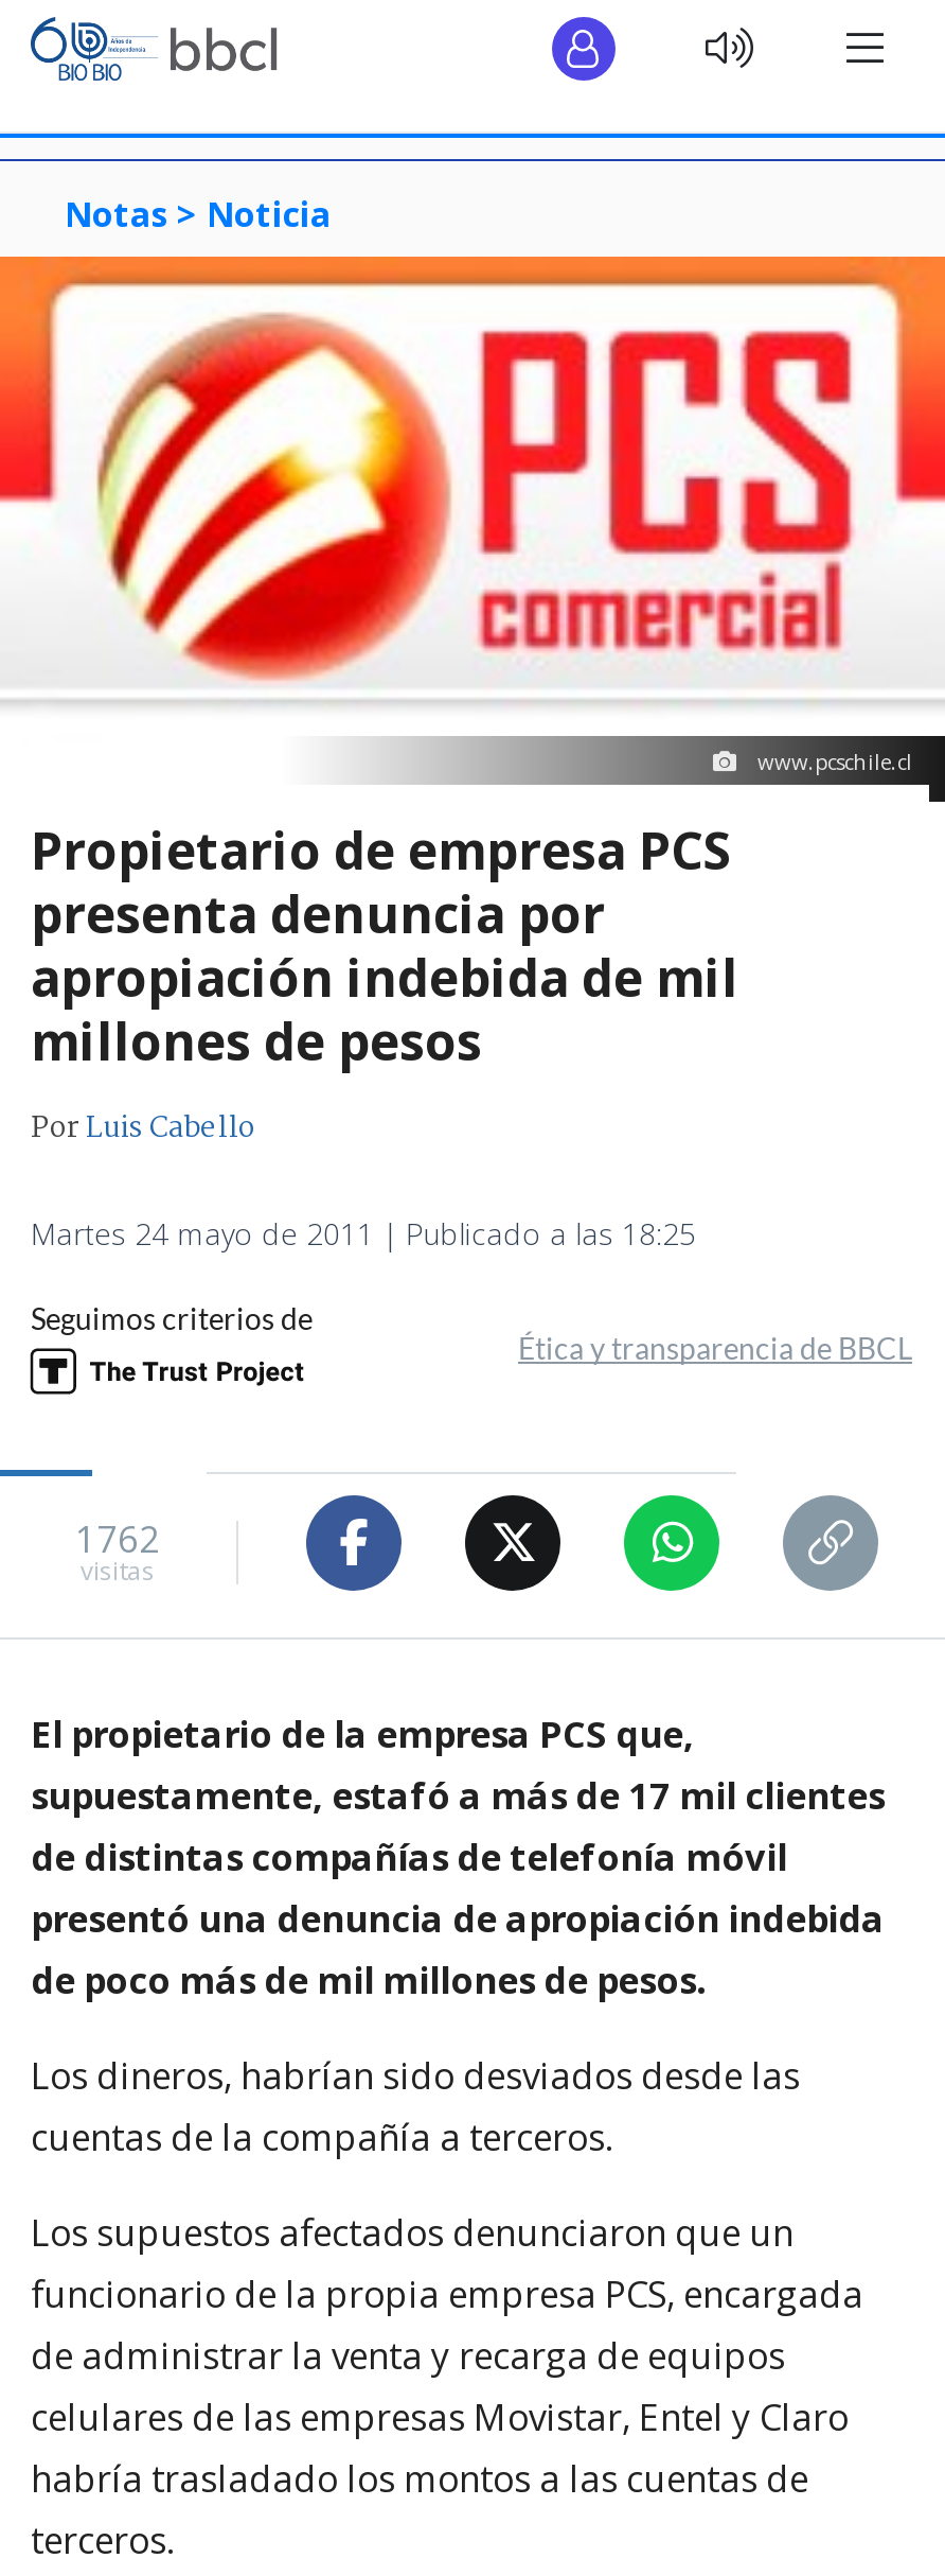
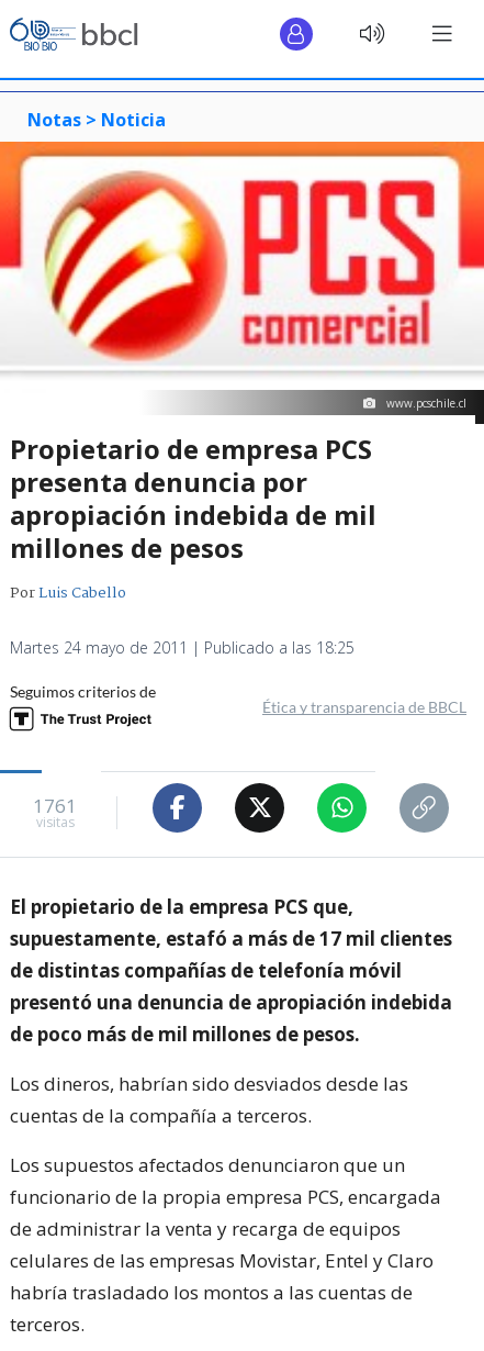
[75,1515,160,1564] 1762 -> [33,793,77,819] 1761

